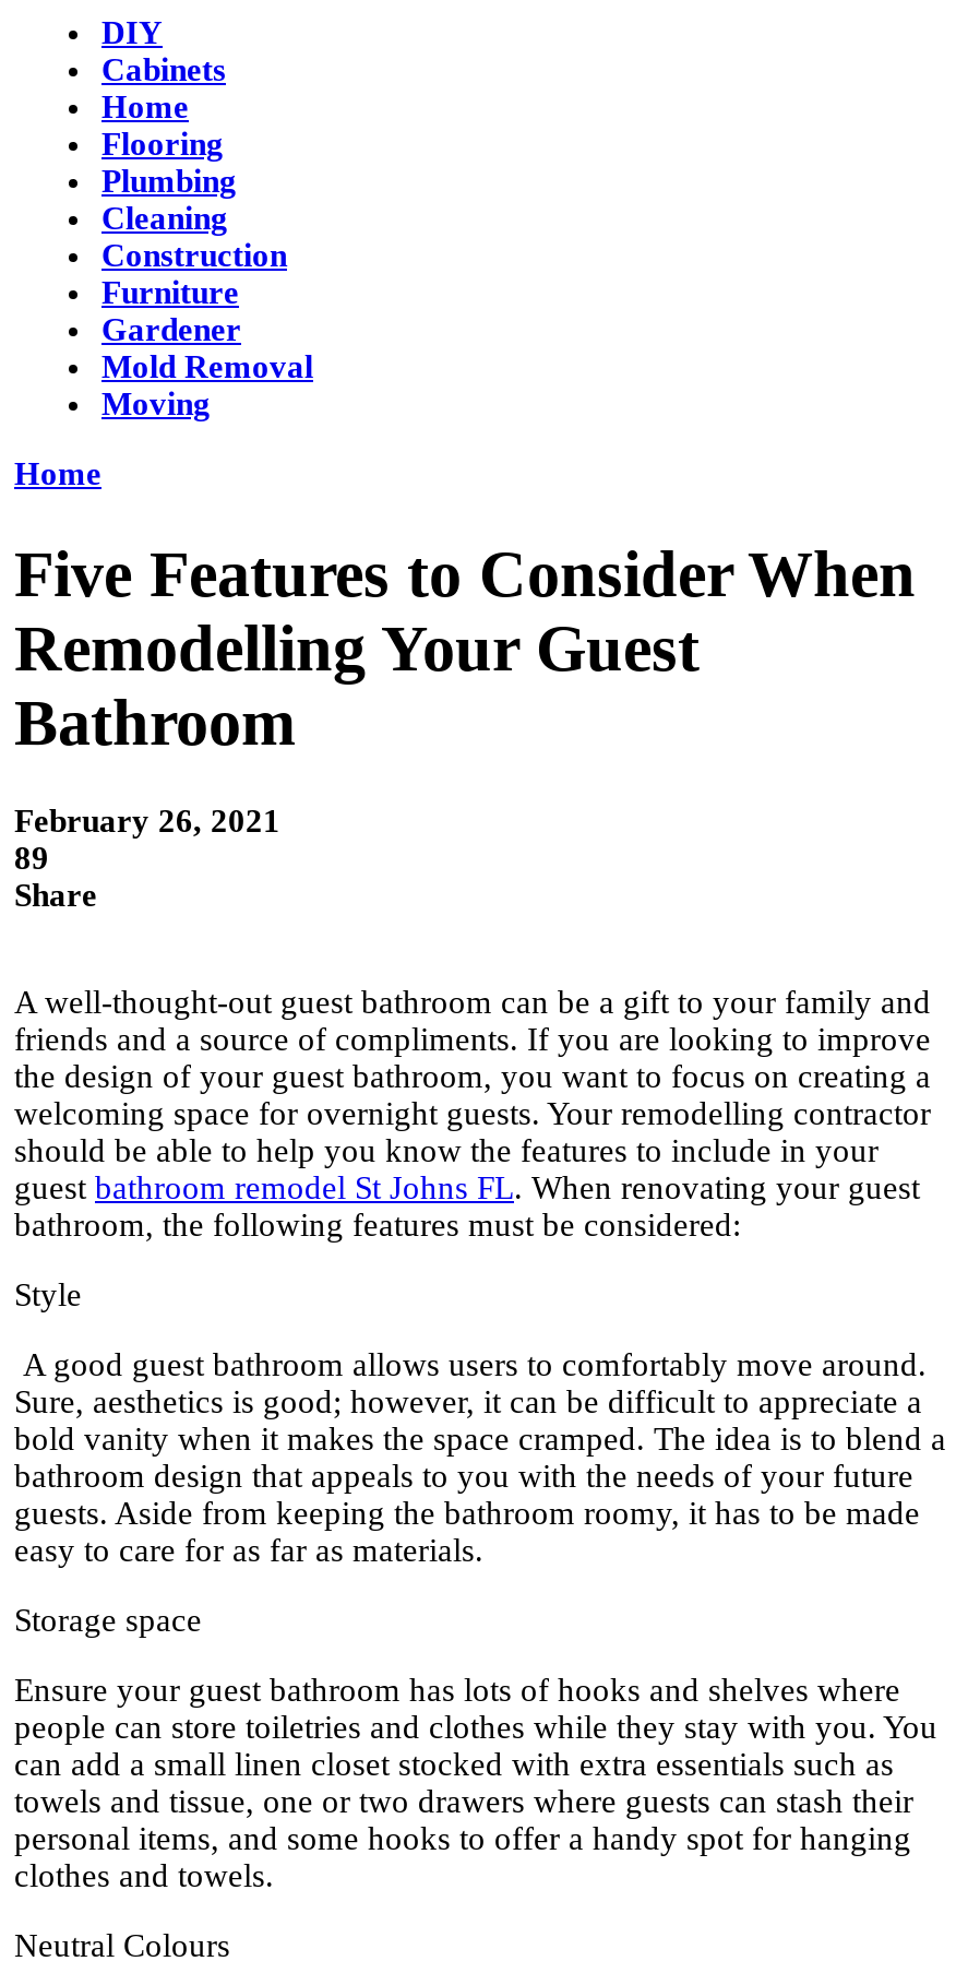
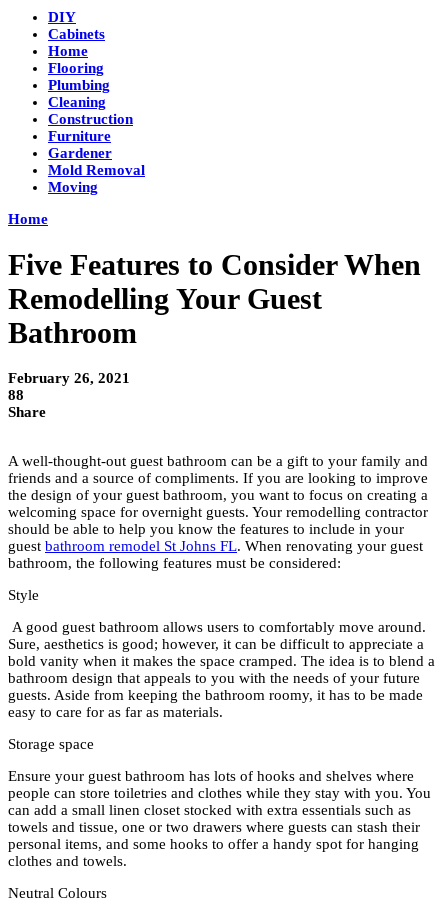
[14,841,49,876] 89 -> [8,387,24,403] 88

